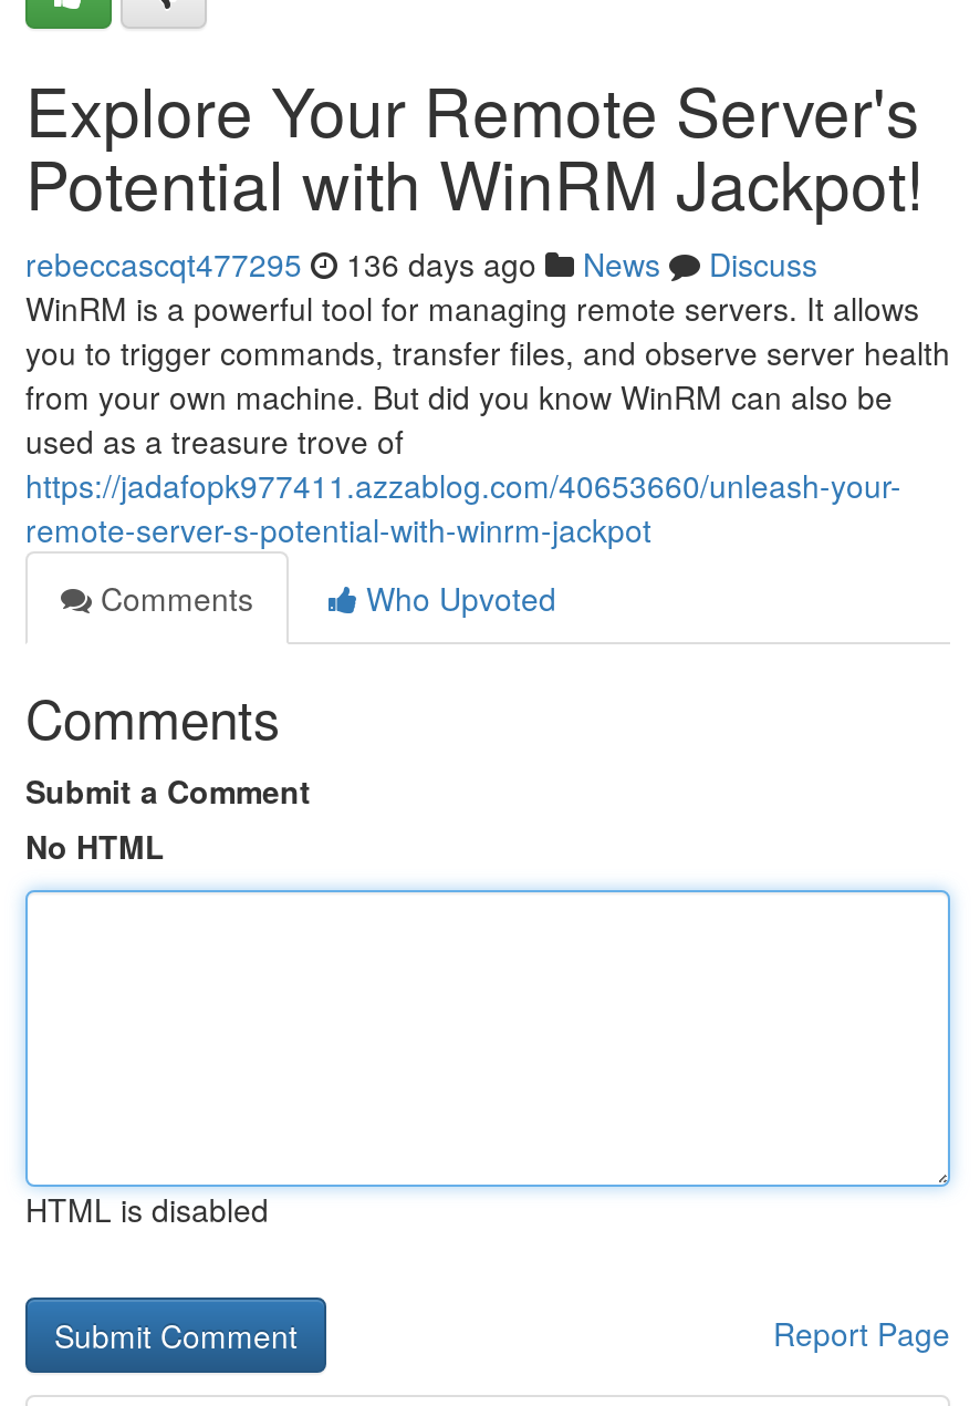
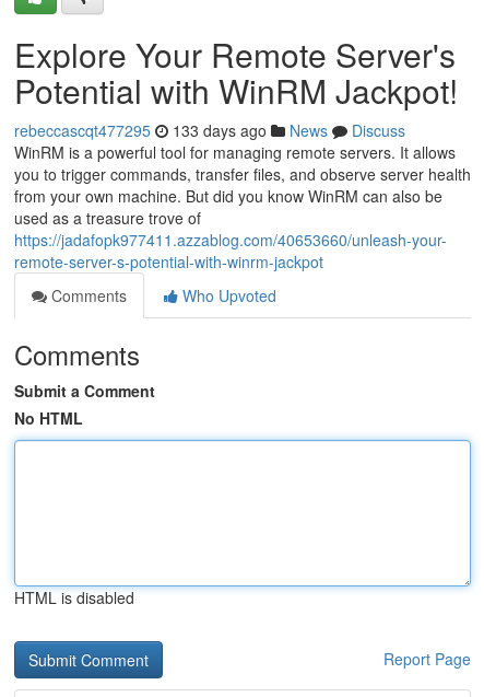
[25,241,817,286] rebeccascqt477295 136 days ago News Discuss -> [14,119,405,141] rebeccascqt477295 133 days ago News Discuss

